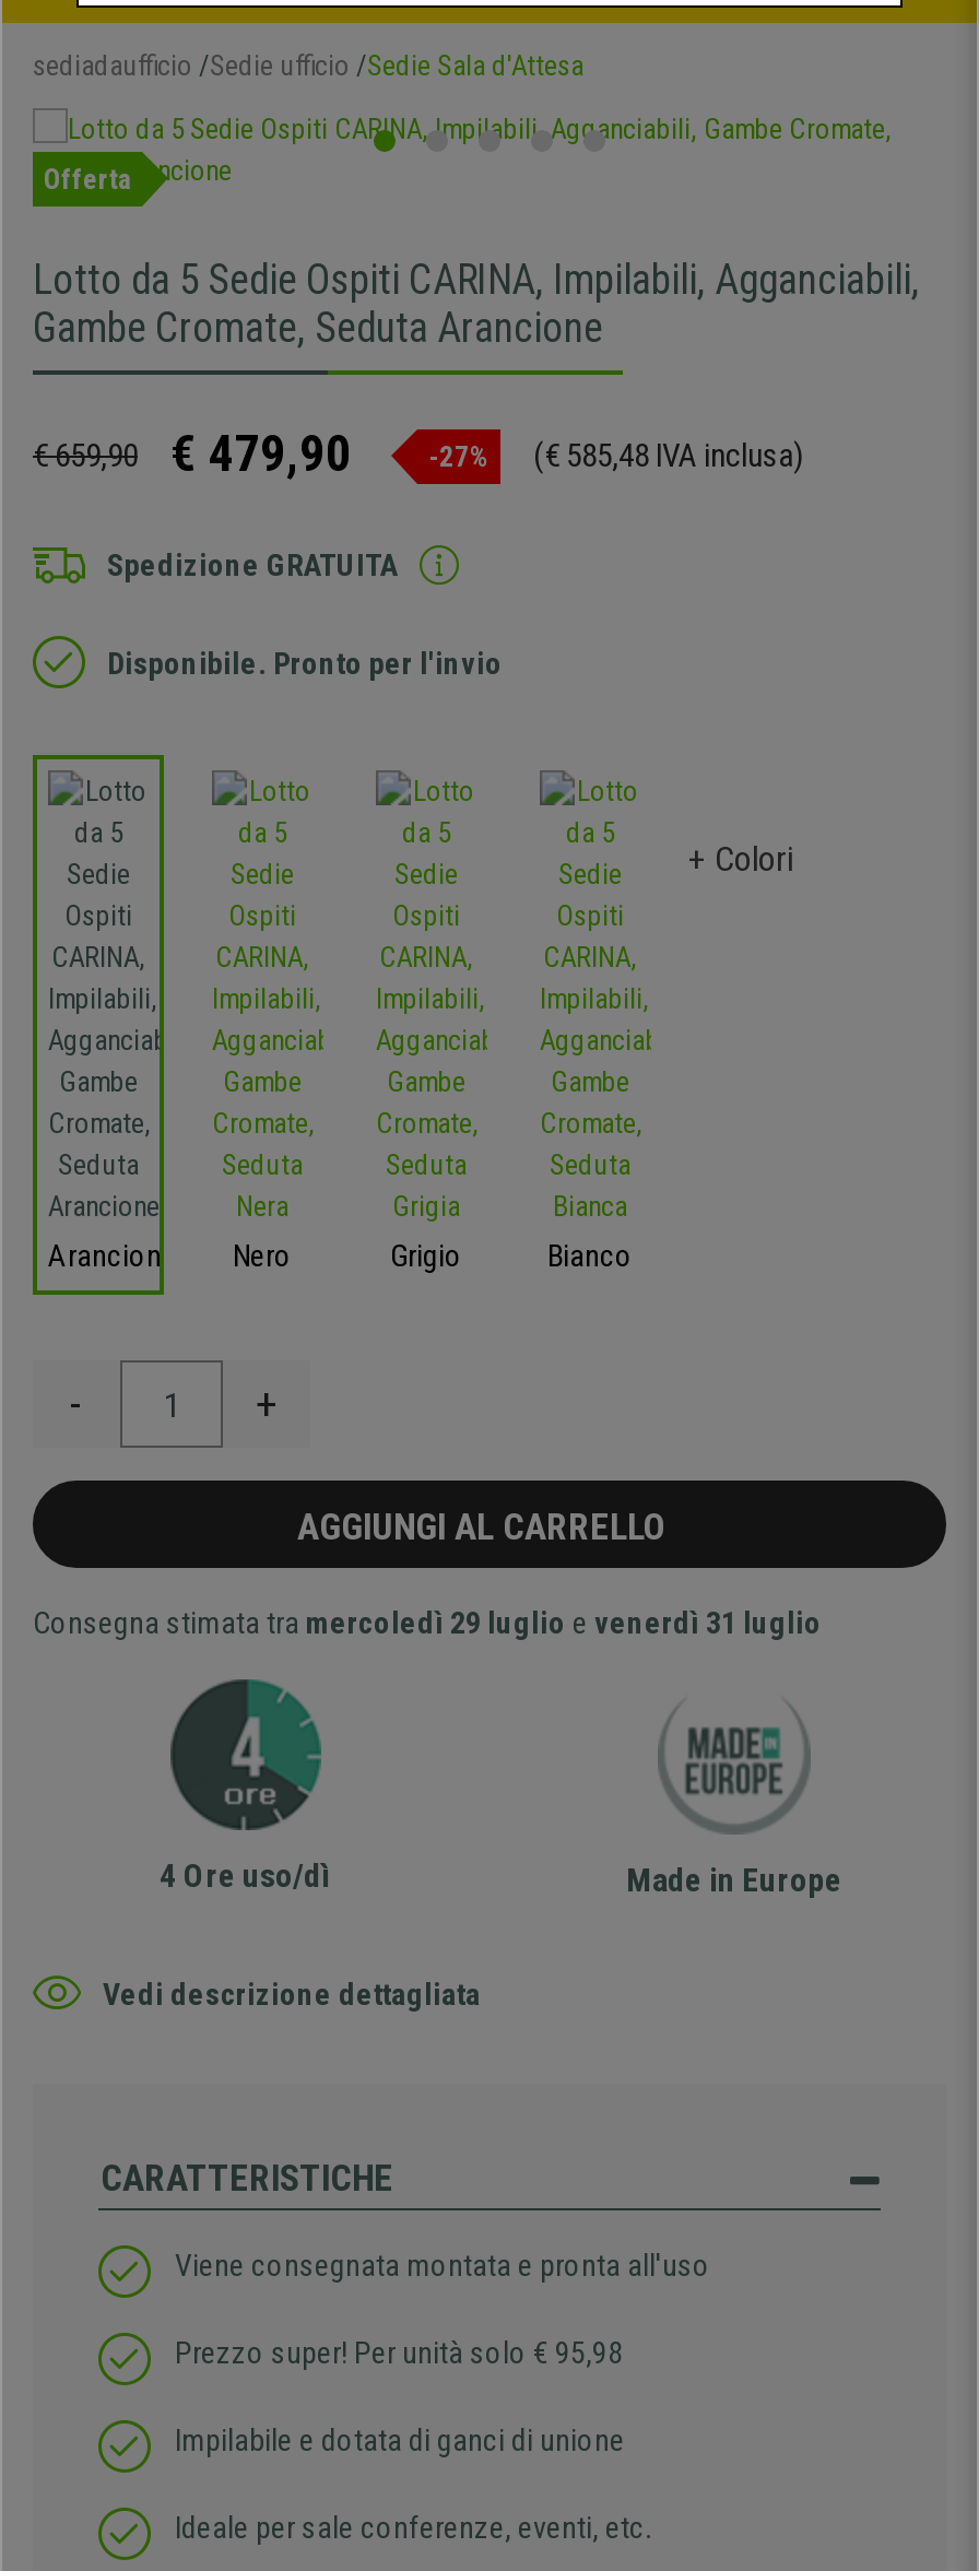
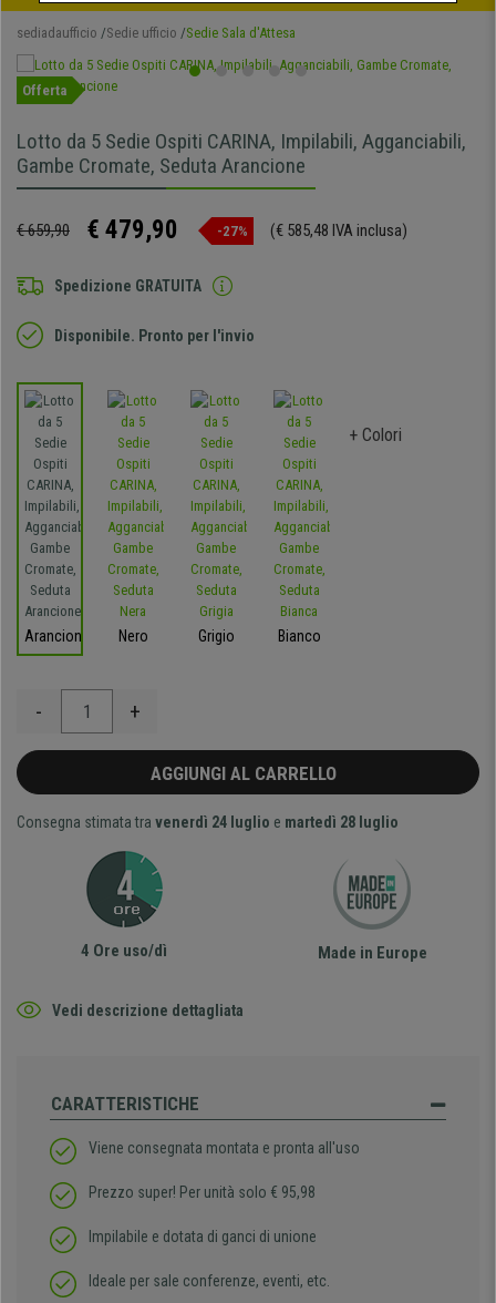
[33,1605,822,1640] Consegna stimata tra mercoledì 29 luglio e venerdì 31 luglio -> [17,813,399,831] Consegna stimata tra venerdì 24 luglio e martedì 28 luglio

